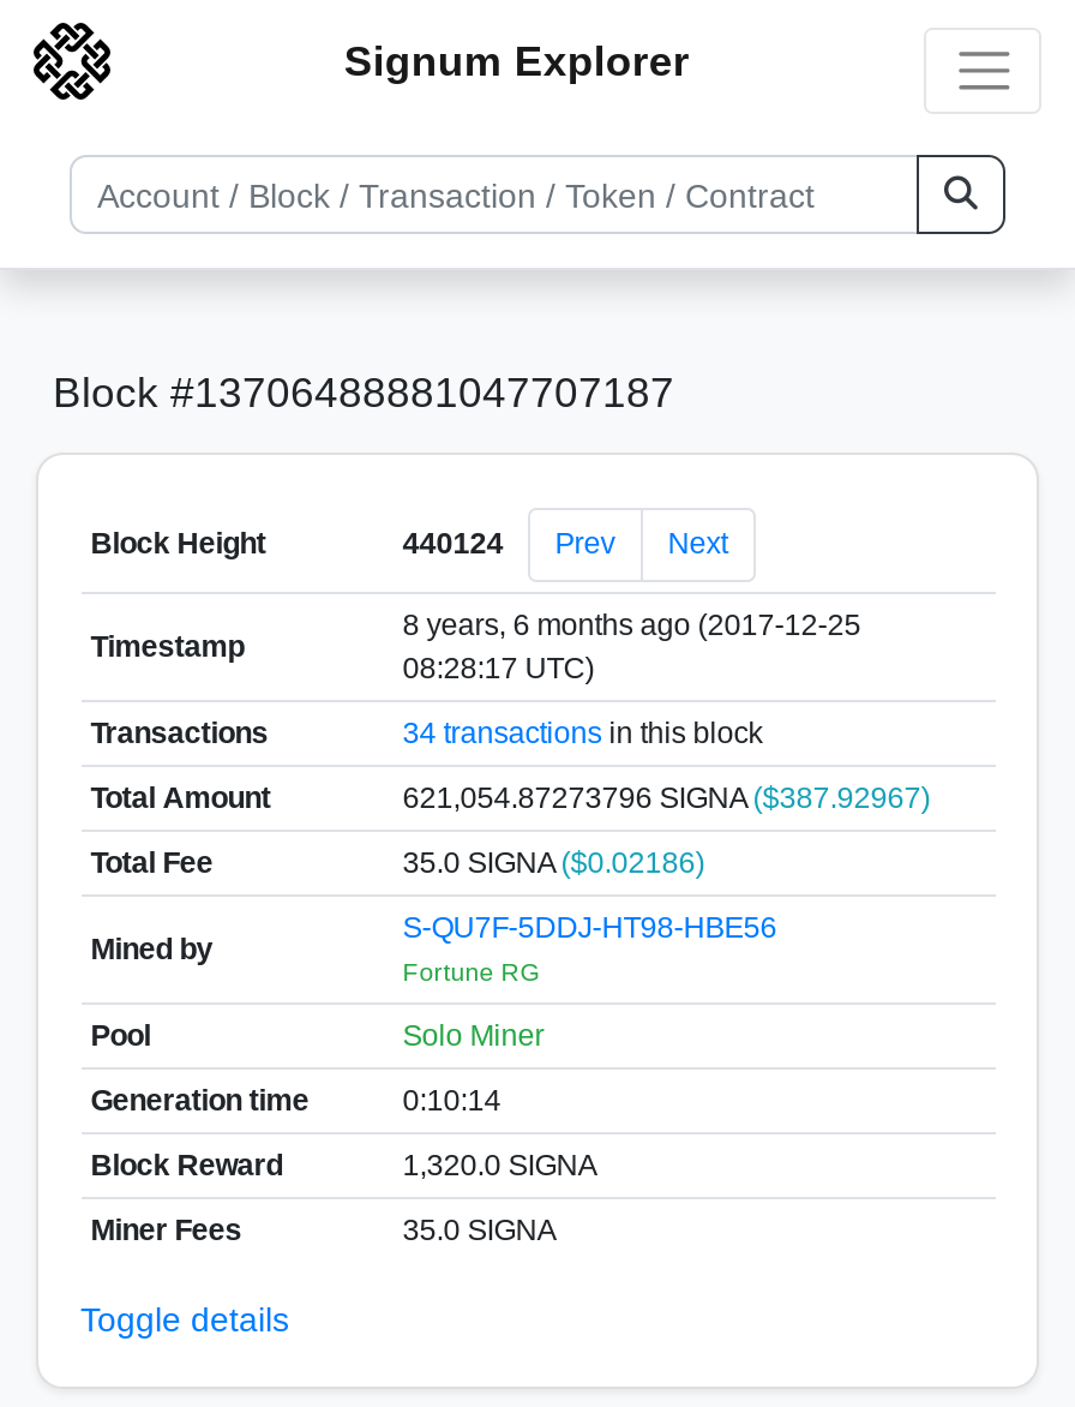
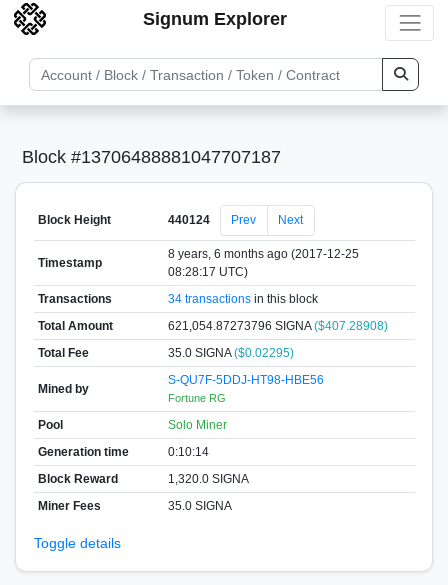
[402,780,930,814] 621,054.87273796 SIGNA ($387.92967) -> [168,318,388,332] 621,054.87273796 SIGNA ($407.28908)
[402,845,705,879] 35.0 SIGNA ($0.02186) -> [168,345,294,359] 35.0 SIGNA ($0.02295)

